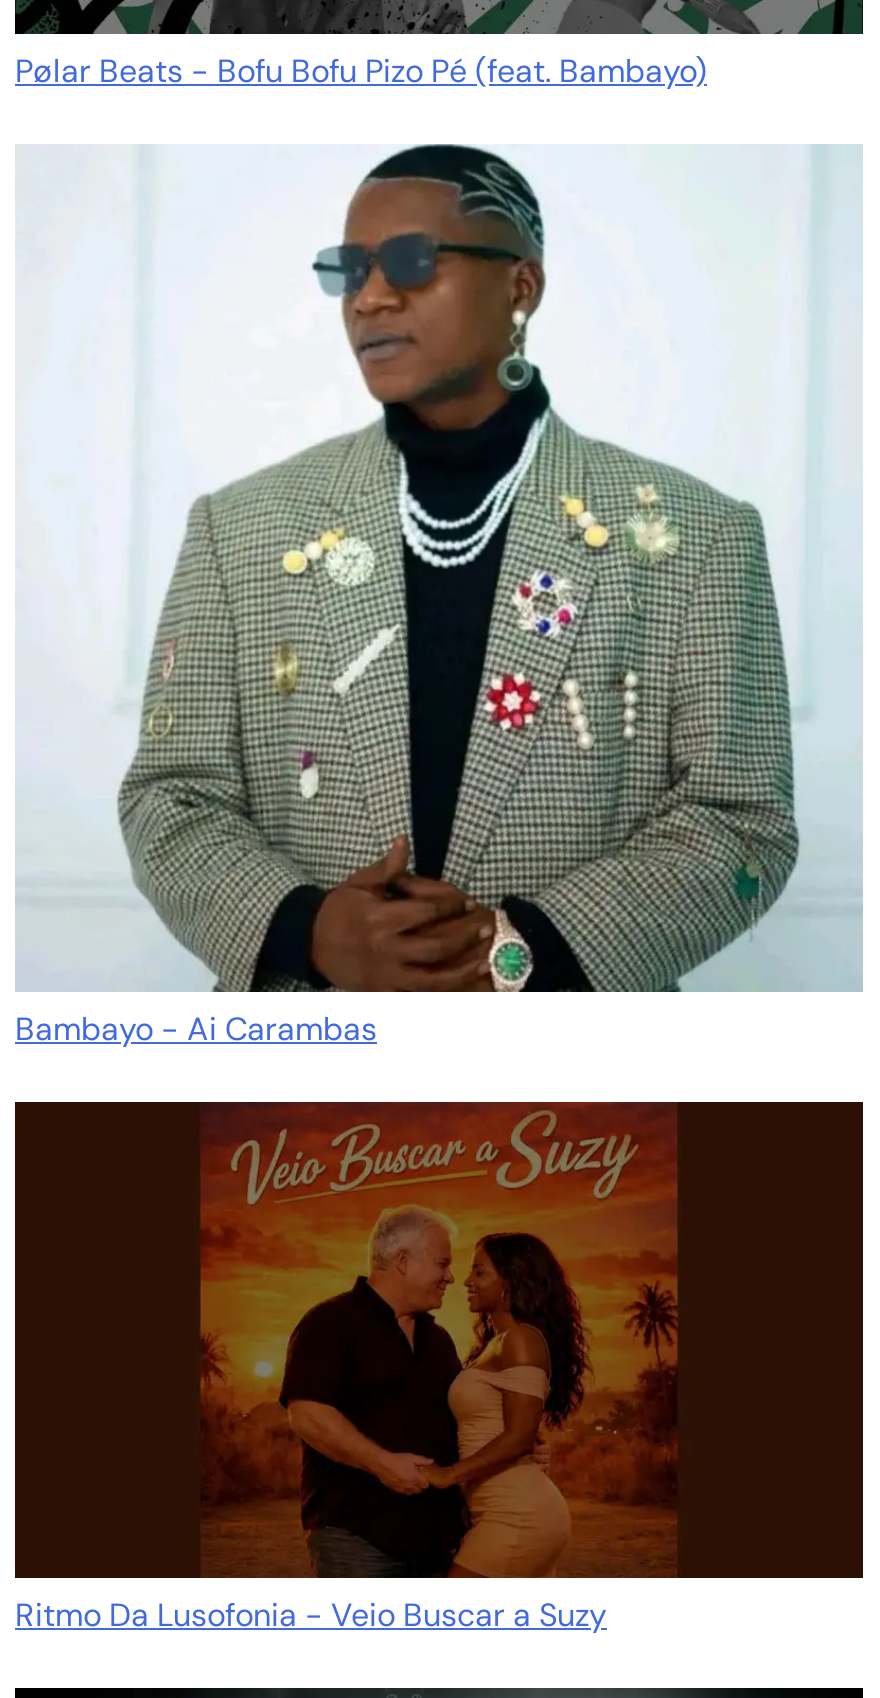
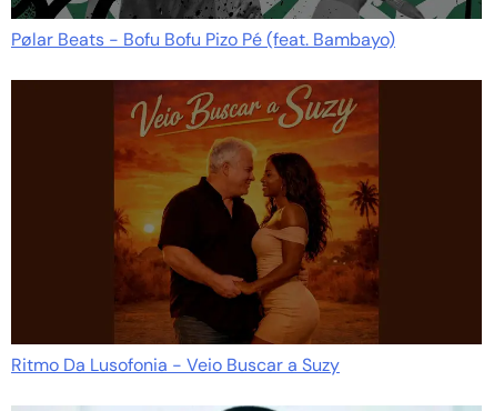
[15,142,863,1049] [image] | Bambayo - Ai Carambas -> none

